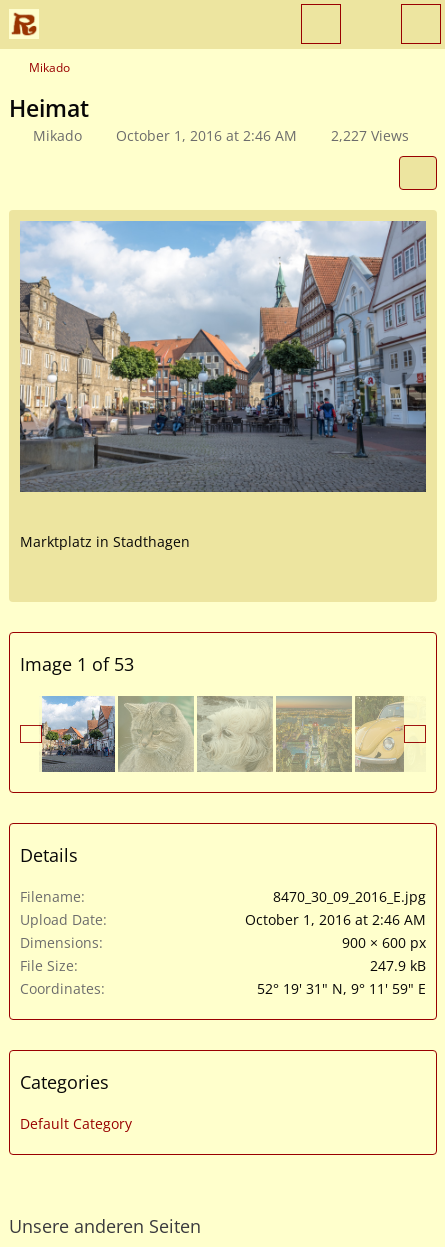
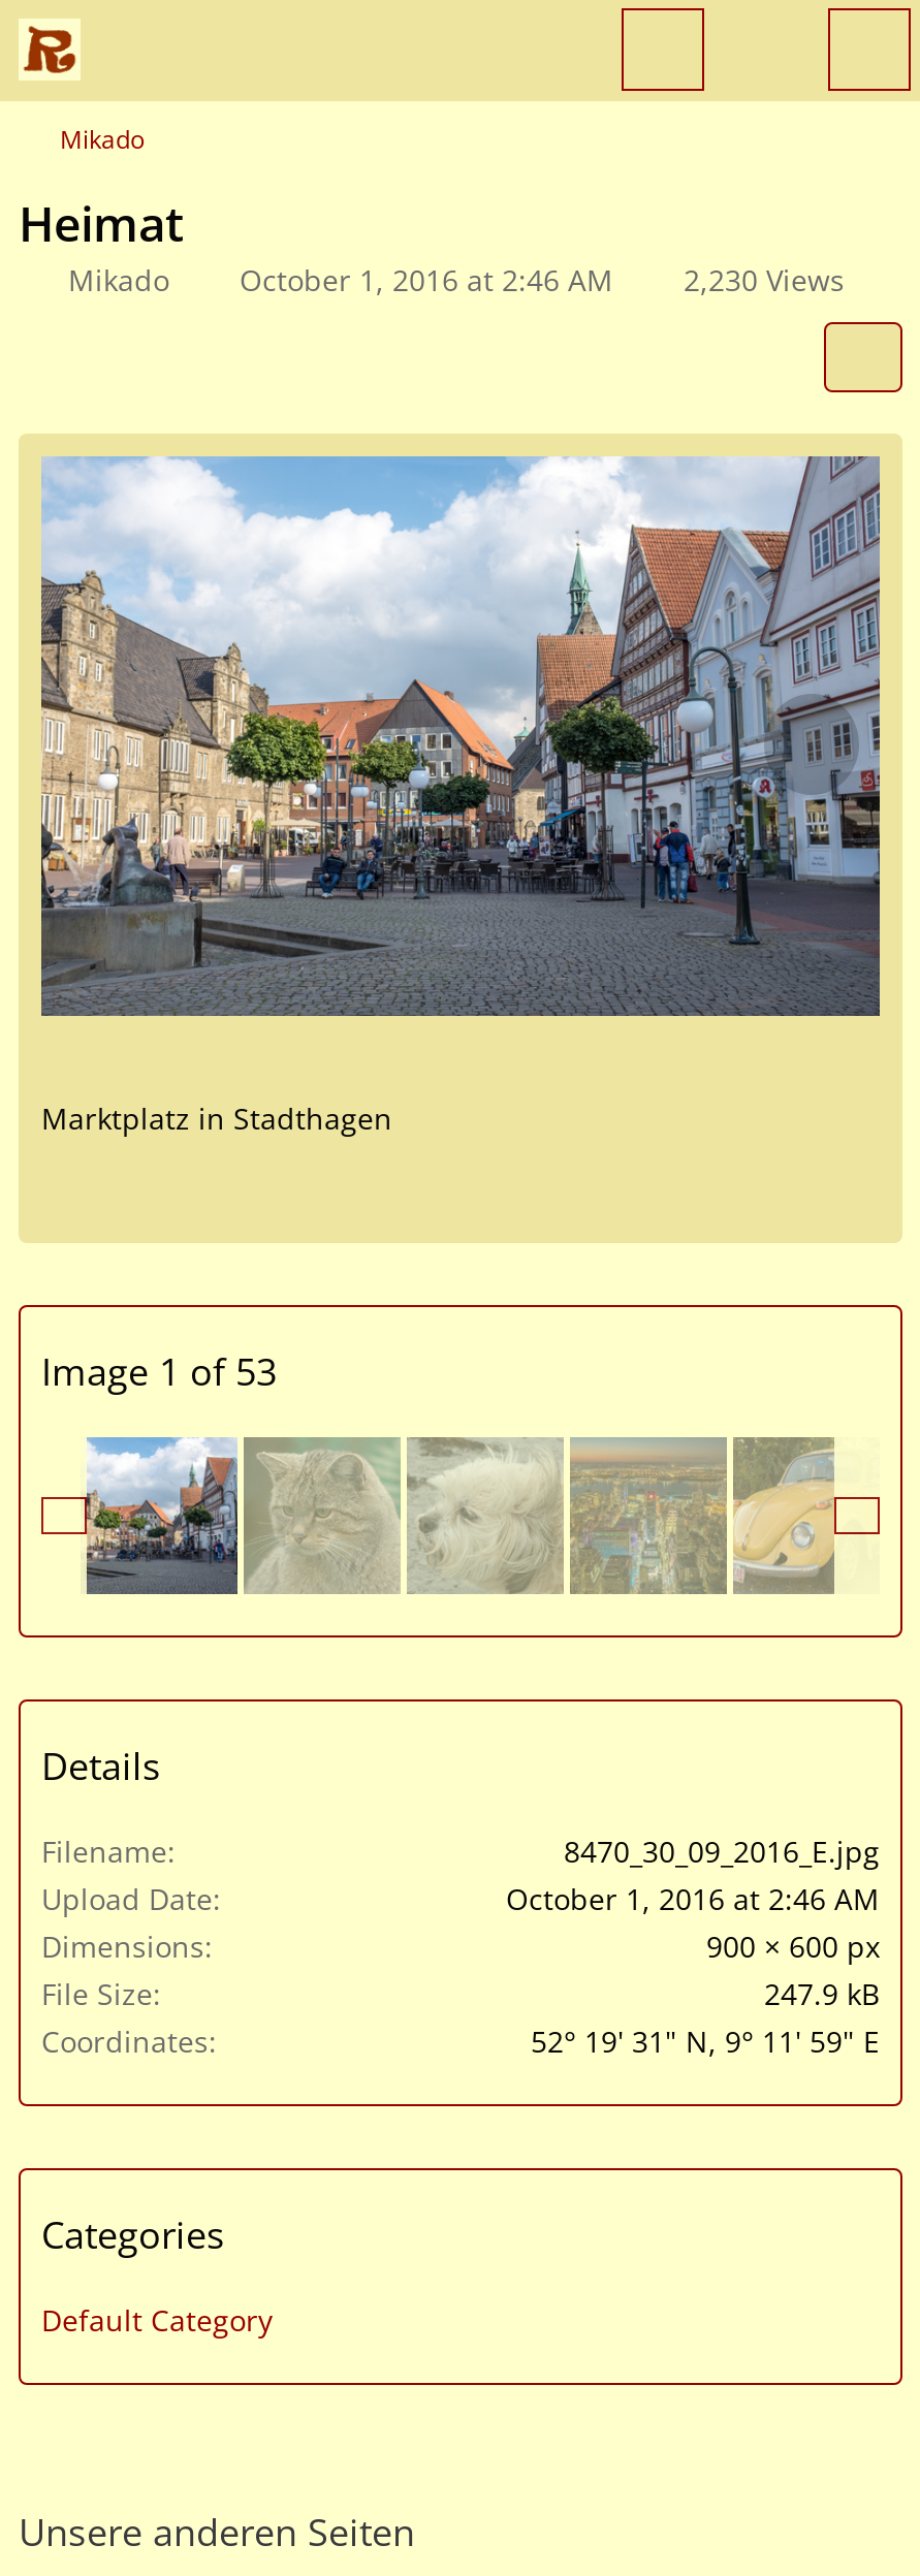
[33,126,409,145] Mikado October 1, 2016 at 2:46 AM 2,227 Views -> [68,260,845,299] Mikado October 1, 2016 at 2:46 AM 2,230 Views

